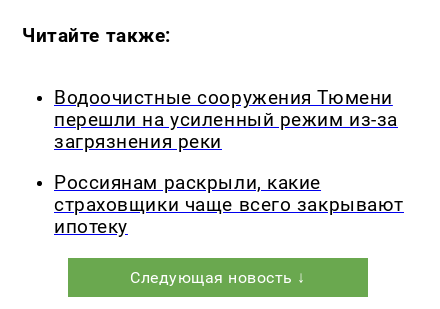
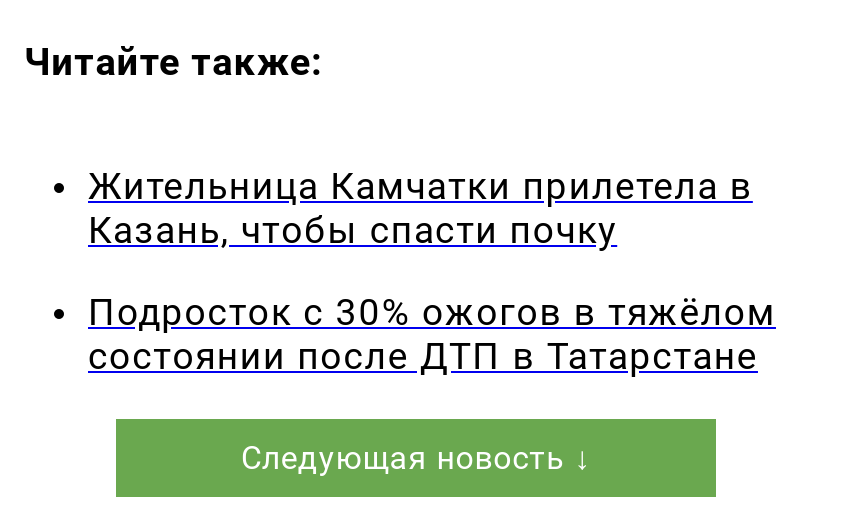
[54,87,398,153] Водоочистные сооружения Тюмени | перешли на усиленный режим из-за | загрязнения реки -> [88,166,753,254] Жительница Камчатки прилетела в | Казань, чтобы спасти почку
[54,172,404,238] Россиянам раскрыли, какие | страховщики чаще всего закрывают | ипотеку -> [88,291,776,379] Подросток с 30% ожогов в тяжёлом | состоянии после ДТП в Татарстане

